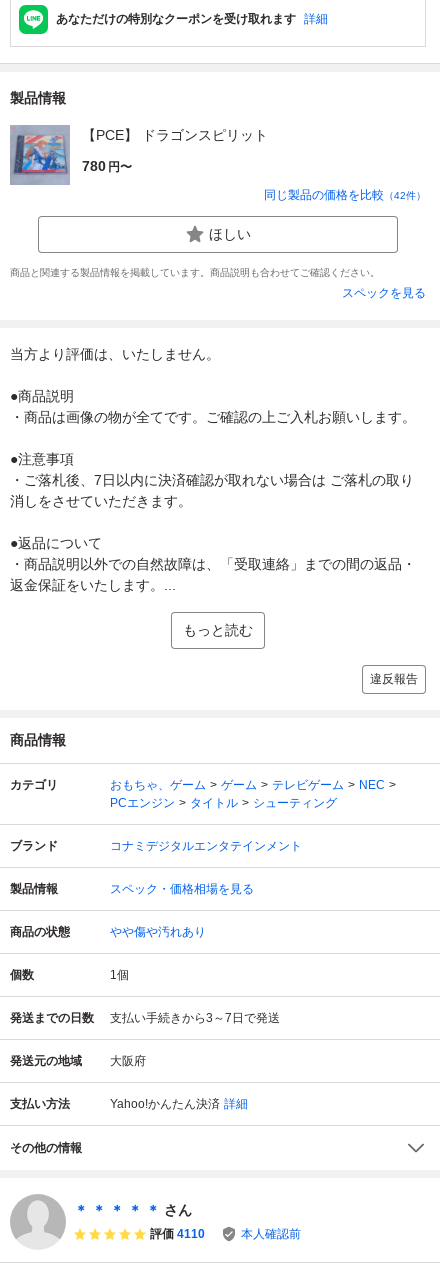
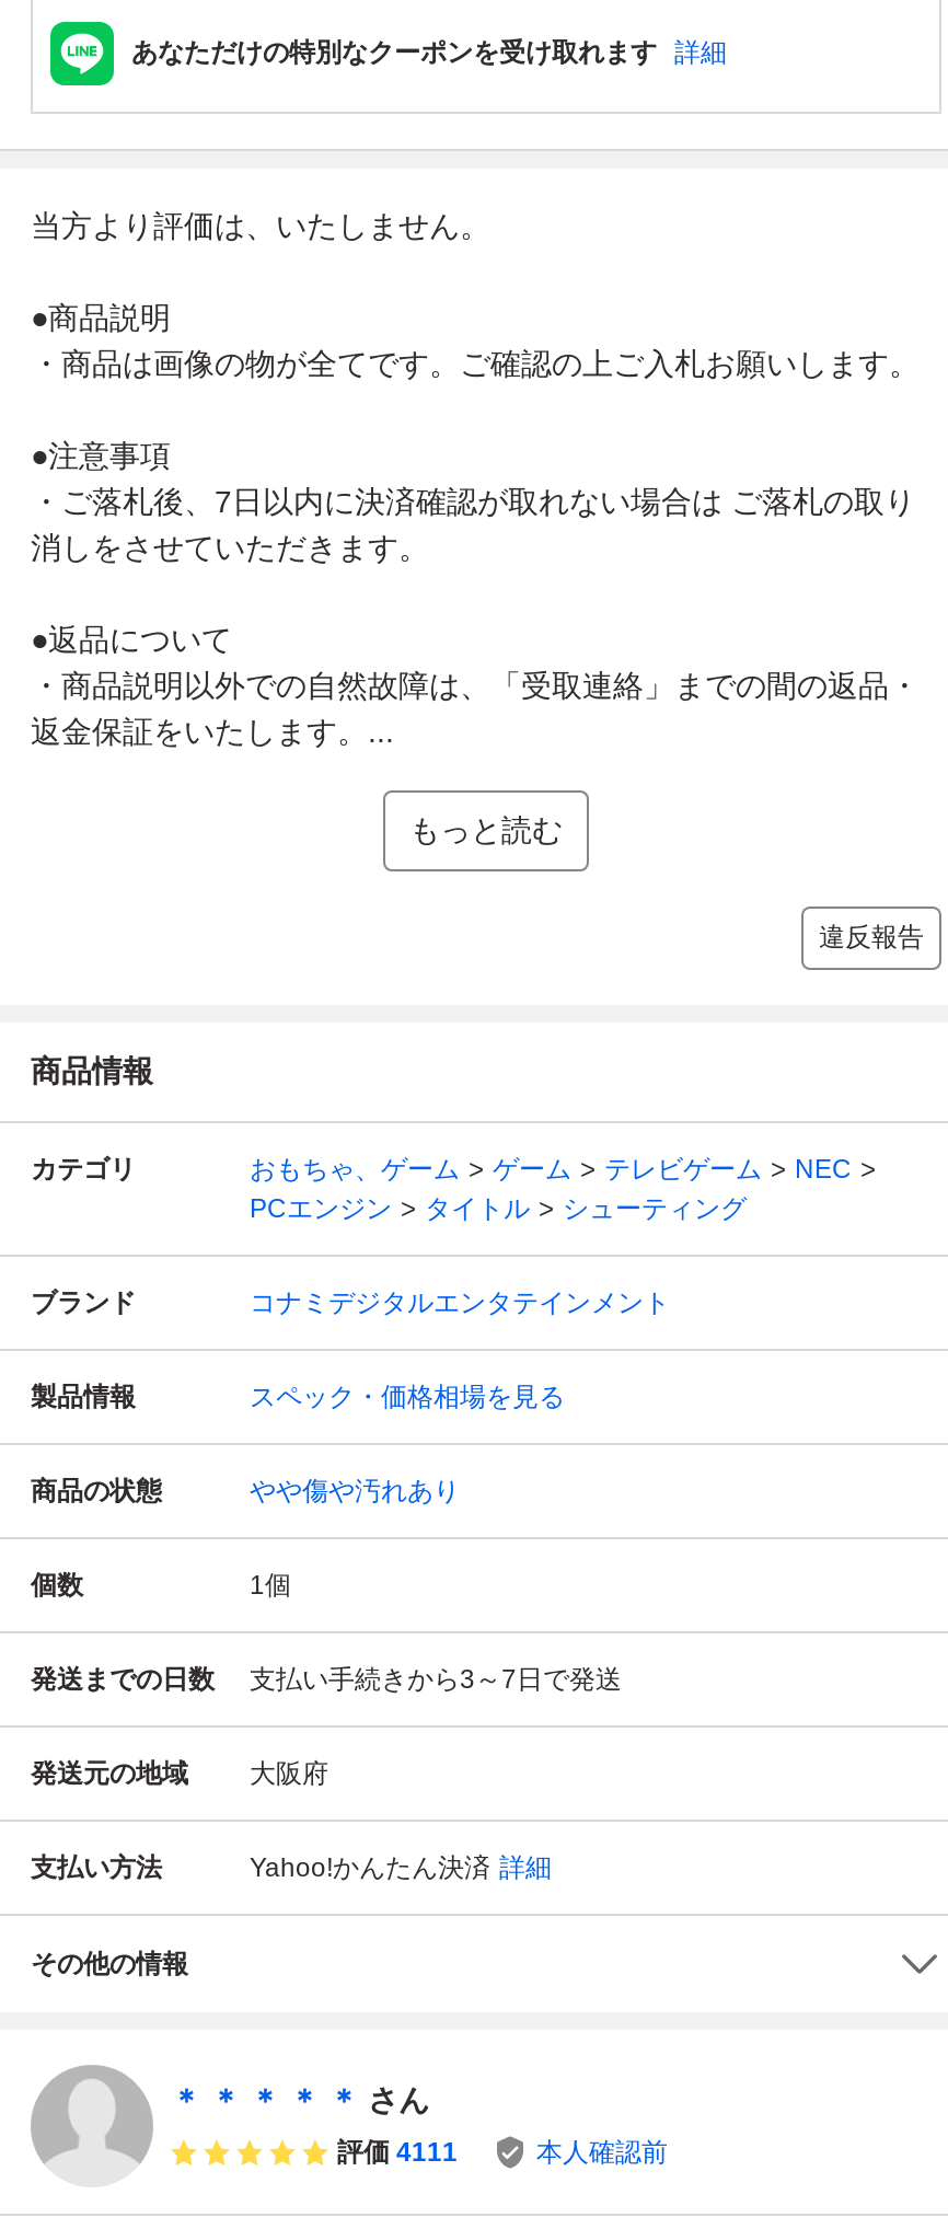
[9,90,426,300] [image] | 製品情報 | 【PCE】 ドラゴンスピリット | 780 円〜 | 同じ製品の価格を比較（42件） | ほしい | 商品と関連する製品情報を掲載しています。商品説明も合わせてご確認ください。 | スペックを見る -> none
[150,1227,205,1241] 評価 4110 -> [337,2138,458,2169] 評価 4111

